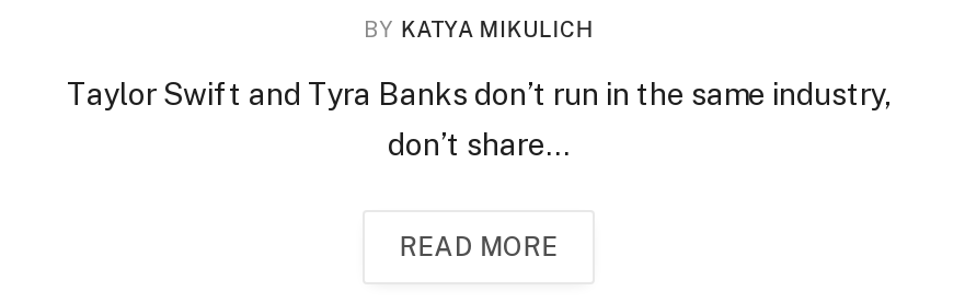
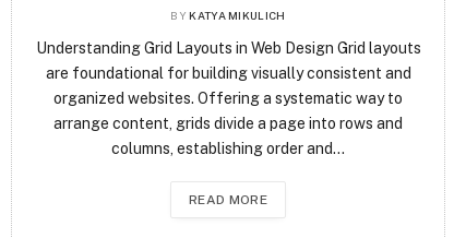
[67,77,891,162] Taylor Swift and Tyra Banks don’t run in the same industry, | don’t share… -> [35,39,421,157] Understanding Grid Layouts in Web Design Grid layouts | are foundational for building visually consistent and | organized websites. Offering a systematic way to | arrange content, grids divide a page into rows and | columns, establishing order and…

